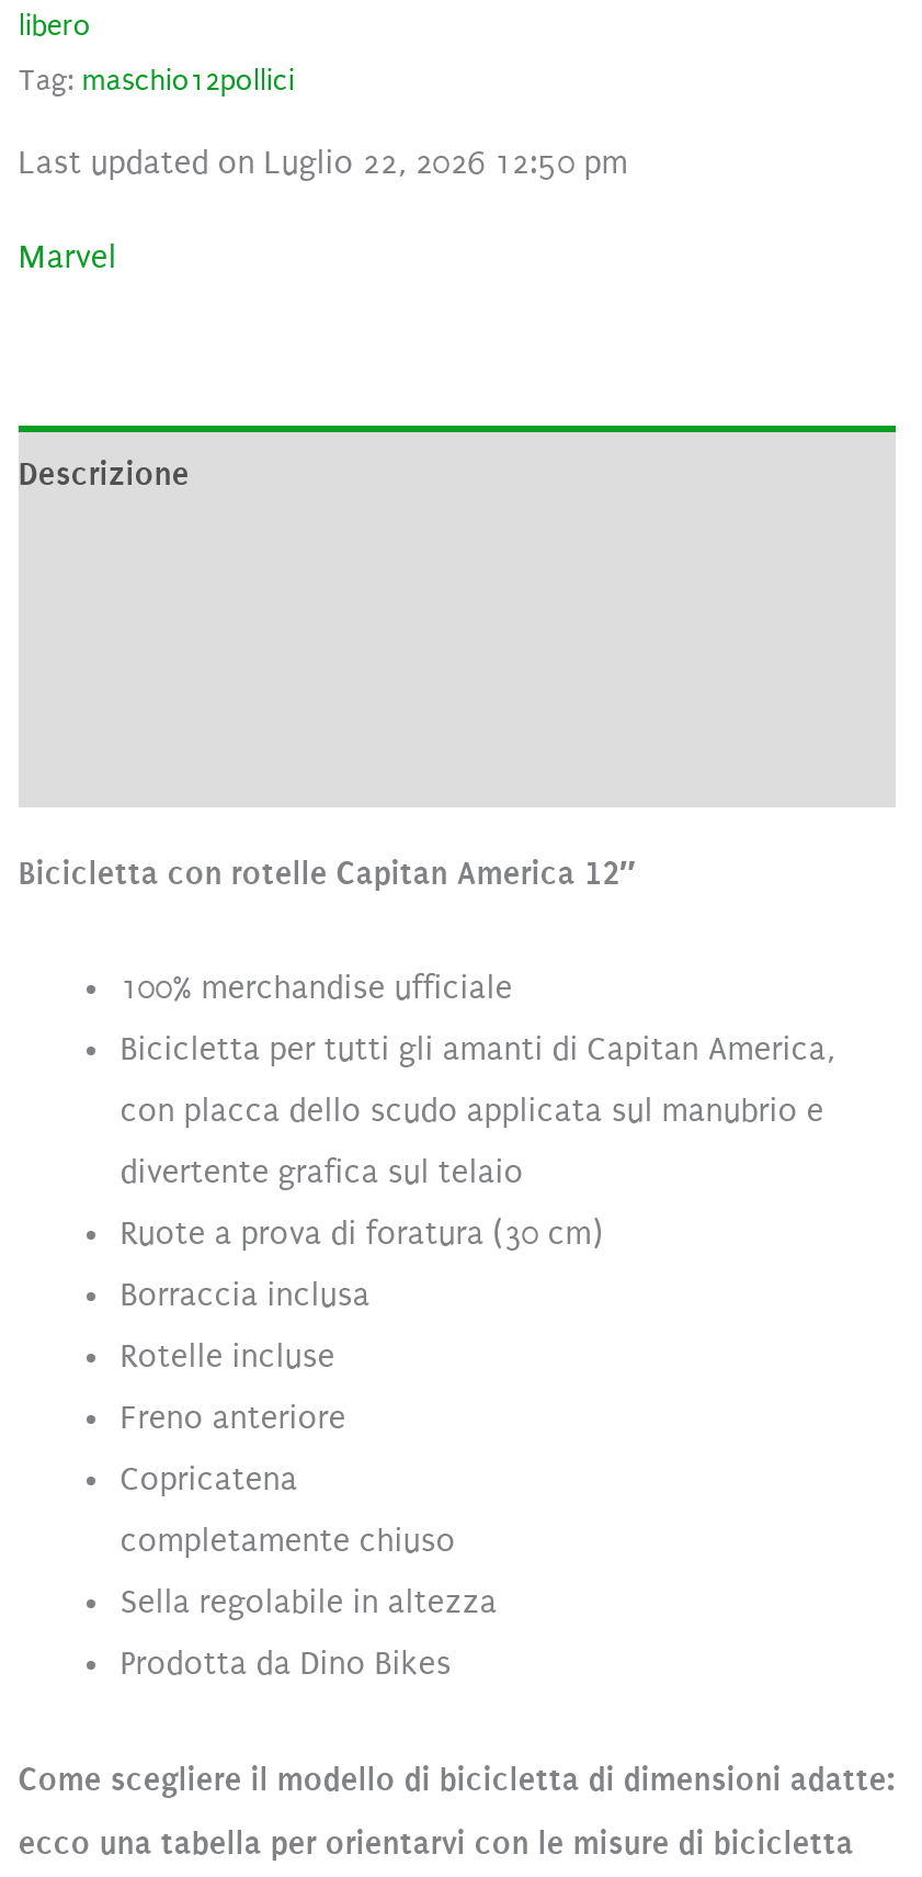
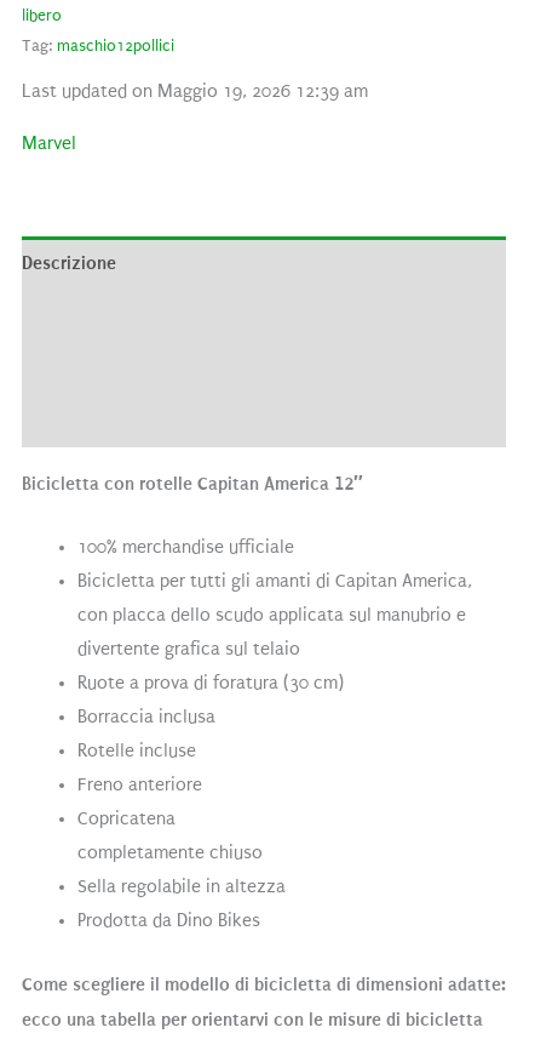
[18,144,628,181] Last updated on Luglio 22, 2026 12:50 pm -> [22,81,368,101] Last updated on Maggio 19, 2026 12:39 am

